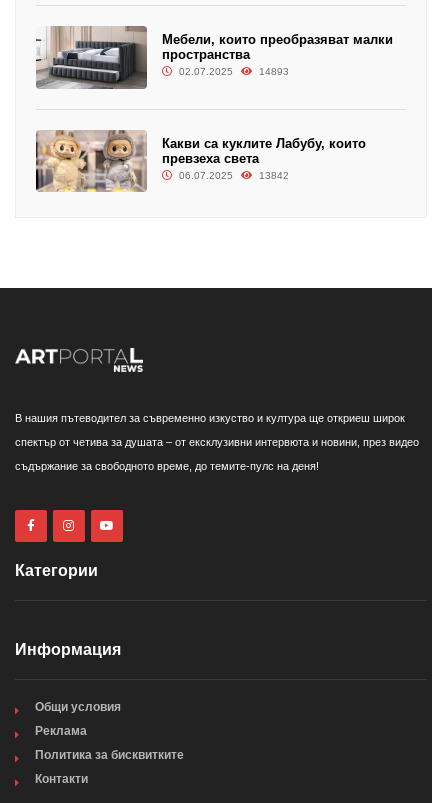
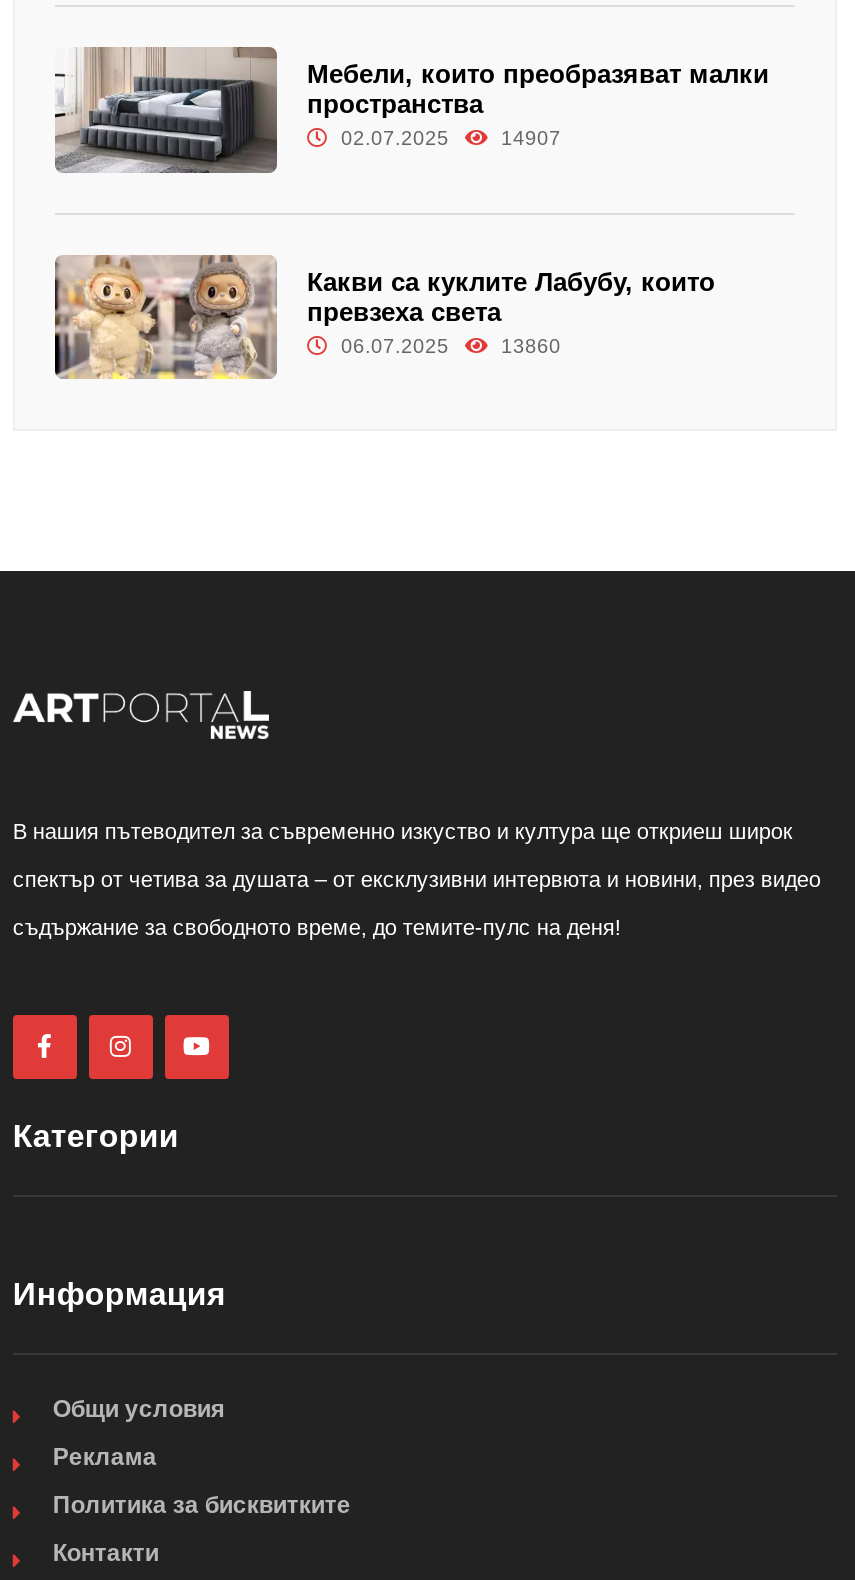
[256,66,289,77] 14893 -> [495,128,561,150] 14907
[256,170,289,181] 13842 -> [495,335,561,357] 13860

